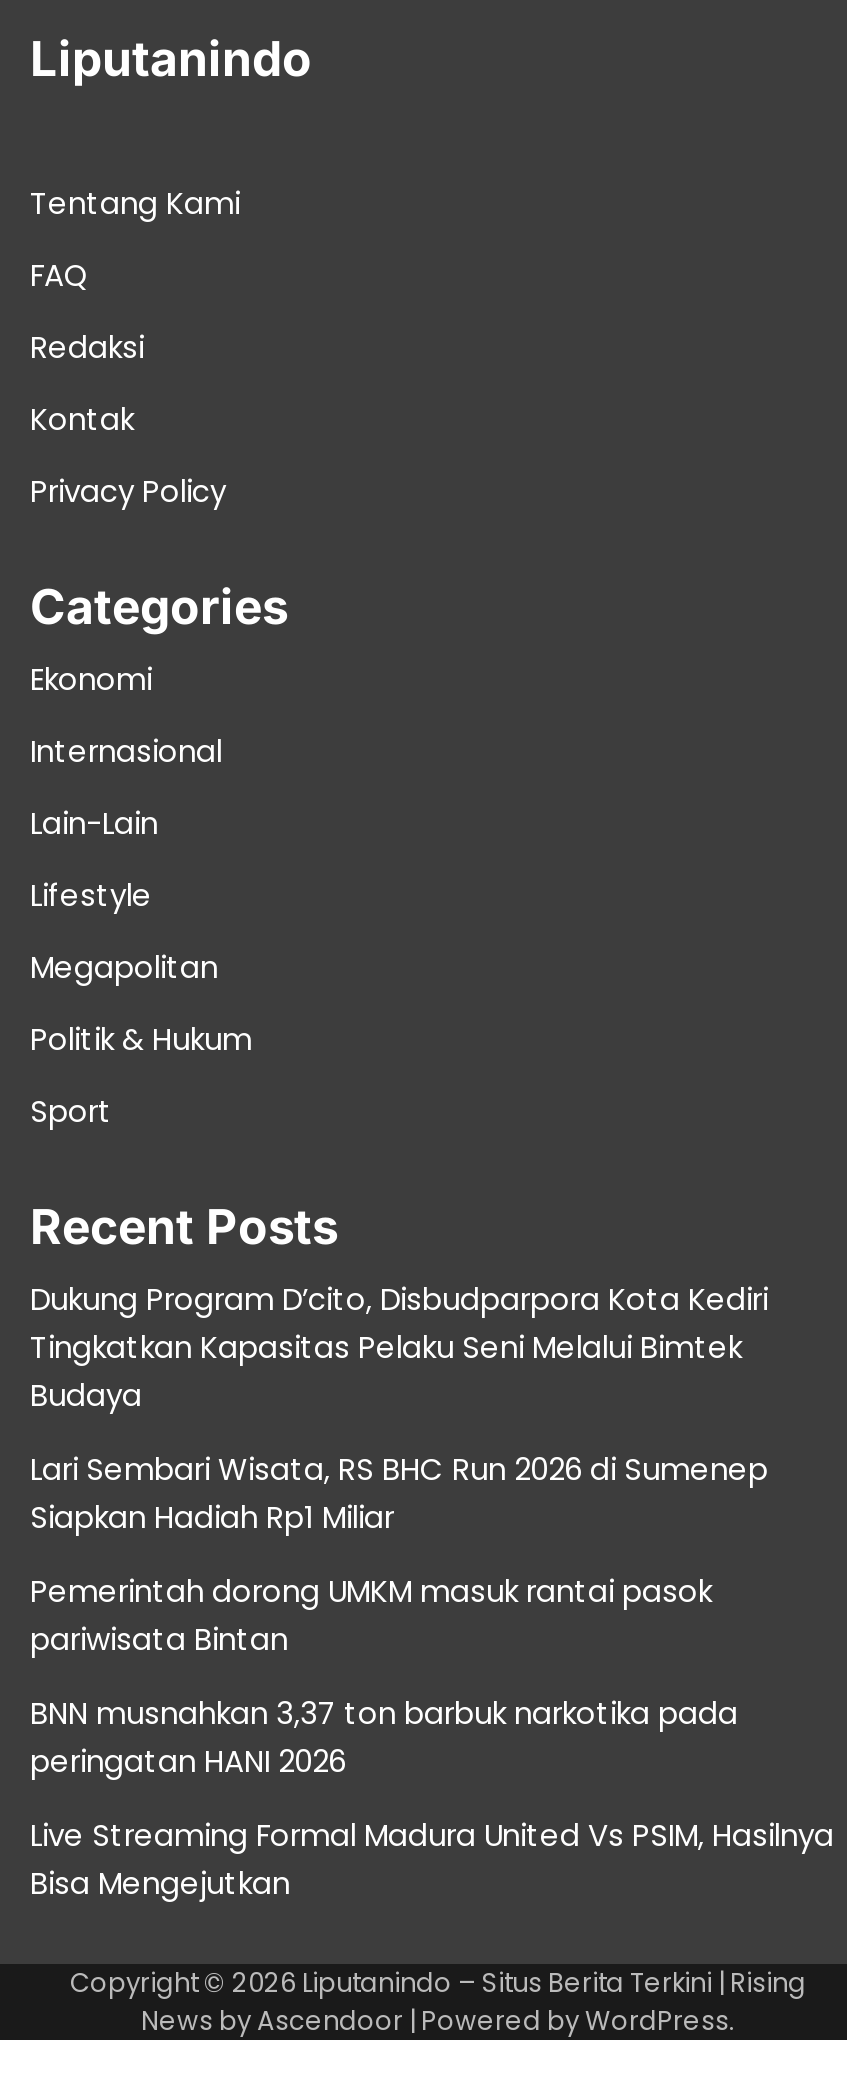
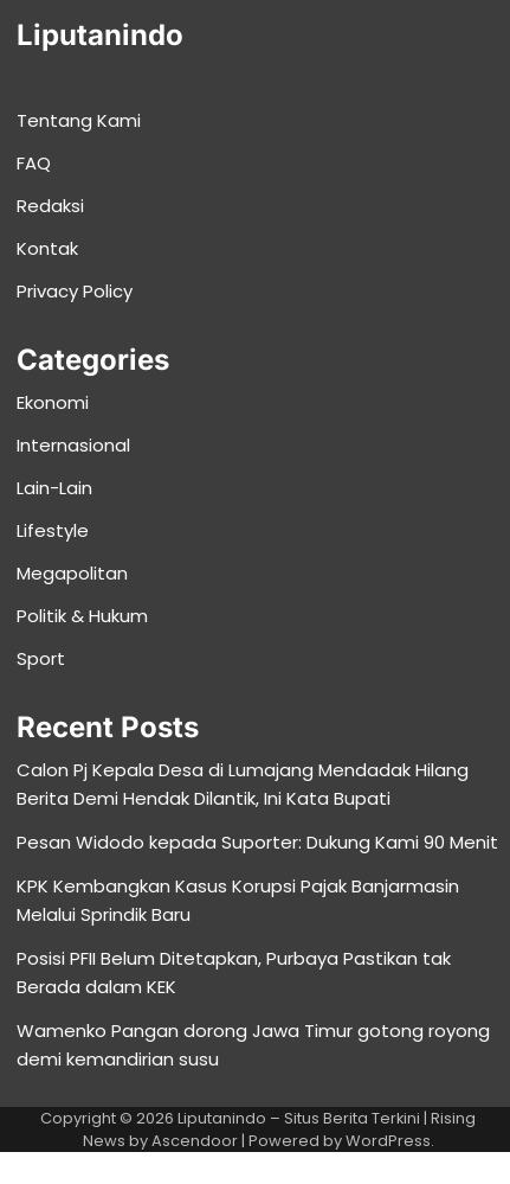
[30,1277,768,1415] Dukung Program D’cito, Disbudparpora Kota Kediri | Tingkatkan Kapasitas Pelaku Seni Melalui Bimtek | Budaya -> [17,757,469,810] Calon Pj Kepala Desa di Lumajang Mendadak Hilang | Berita Demi Hendak Dilantik, Ini Kata Bupati
[30,1447,768,1537] Lari Sembari Wisata, RS BHC Run 2026 di Sumenep | Siapkan Hadiah Rp1 Miliar -> [17,829,498,854] Pesan Widodo kepada Suporter: Dukung Kami 90 Menit
[30,1569,712,1659] Pemerintah dorong UMKM masuk rantai pasok | pariwisata Bintan -> [17,873,459,926] KPK Kembangkan Kasus Korupsi Pajak Banjarmasin | Melalui Sprindik Baru
[30,1691,738,1781] BNN musnahkan 3,37 ton barbuk narkotika pada | peringatan HANI 2026 -> [17,945,451,999] Posisi PFII Belum Ditetapkan, Purbaya Pastikan tak | Berada dalam KEK
[30,1813,834,1903] Live Streaming Formal Madura United Vs PSIM, Hasilnya | Bisa Mengejutkan -> [17,1017,490,1071] Wamenko Pangan dorong Jawa Timur gotong royong | demi kemandirian susu

